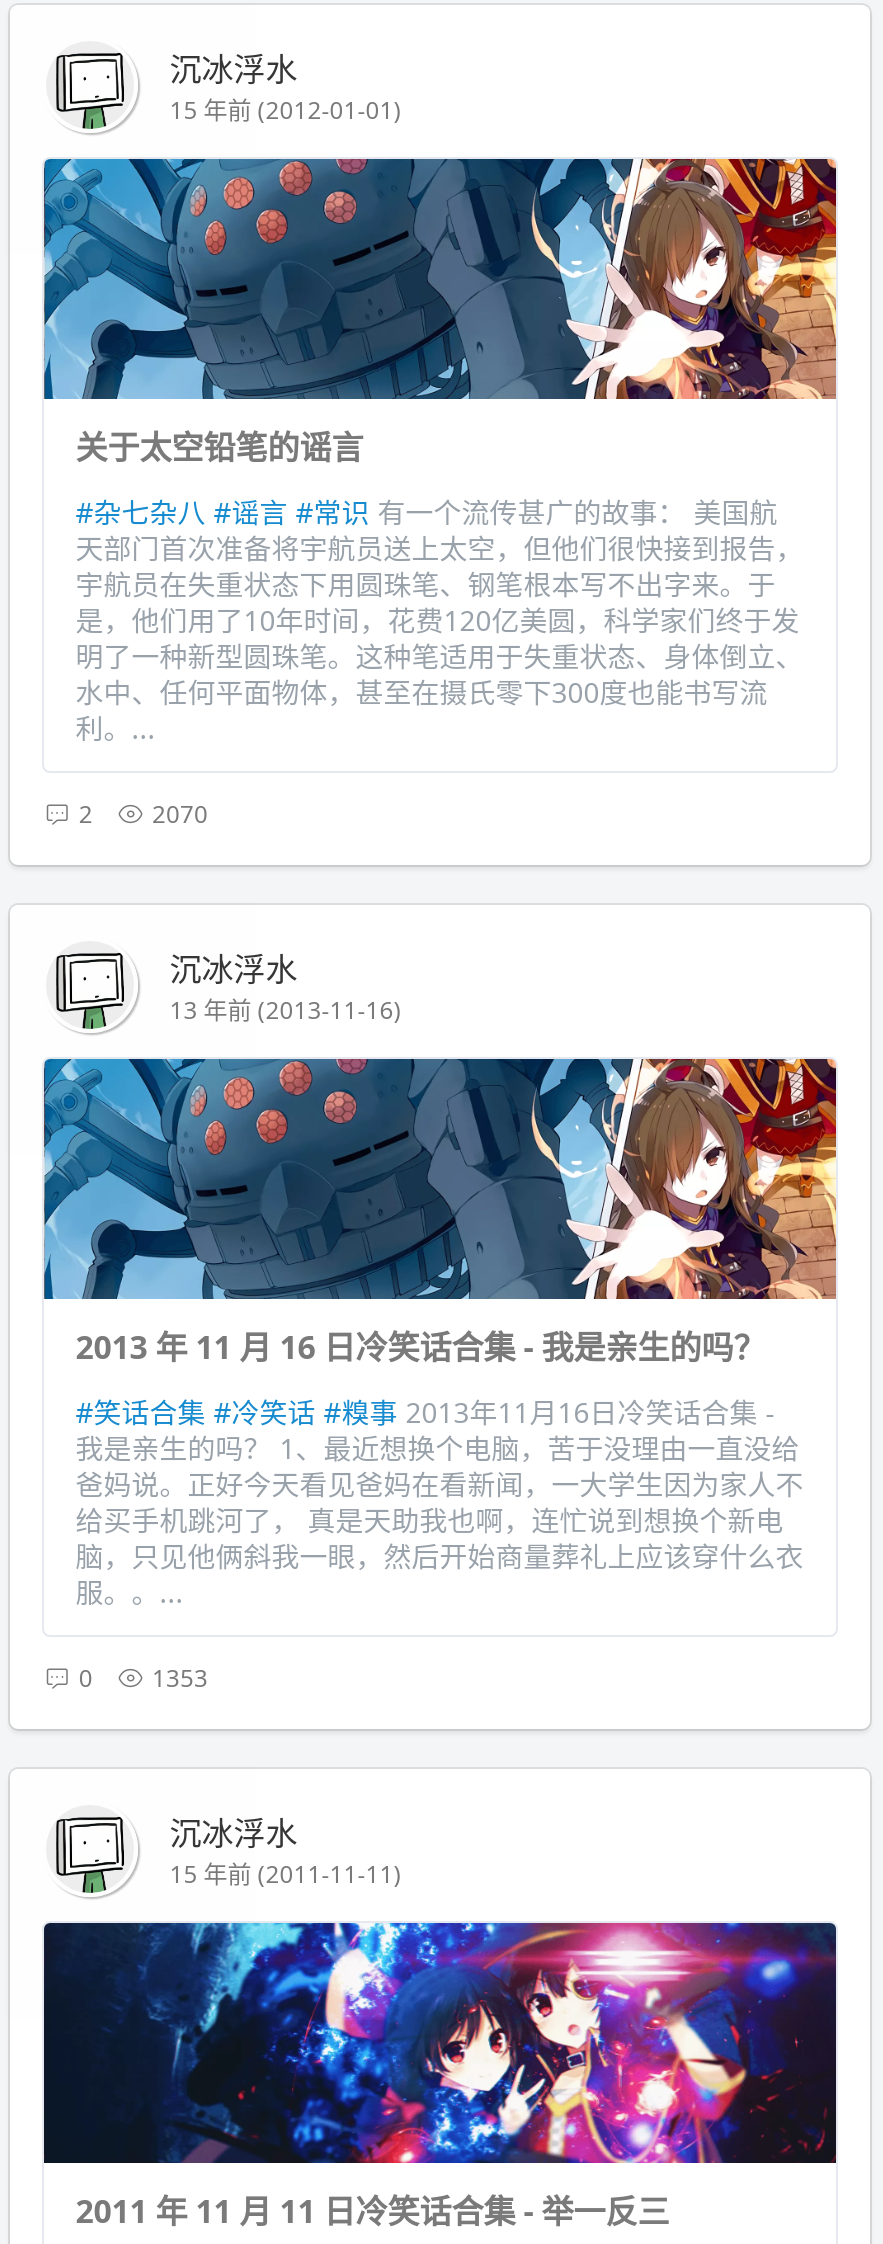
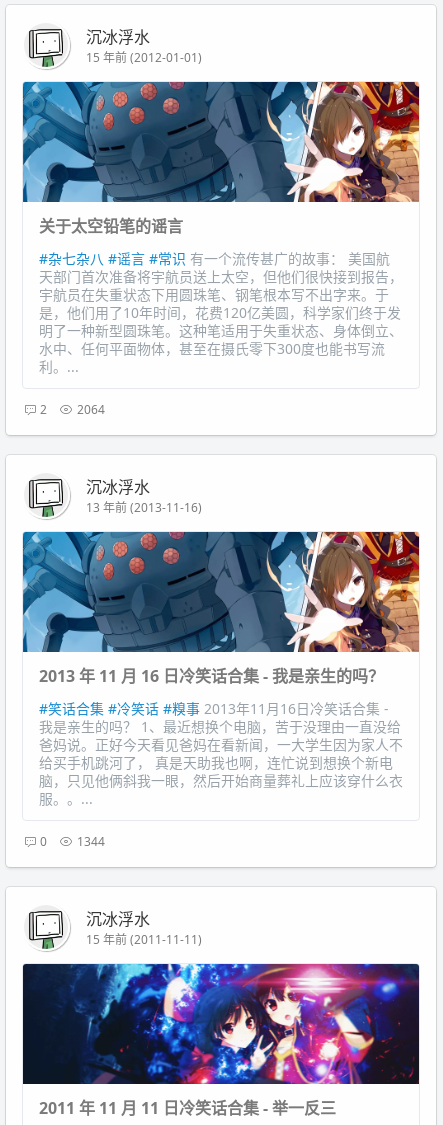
[73,797,208,831] 2 2070 -> [37,401,105,418] 2 2064
[73,1661,208,1695] 0 1353 -> [37,833,105,850] 0 1344

